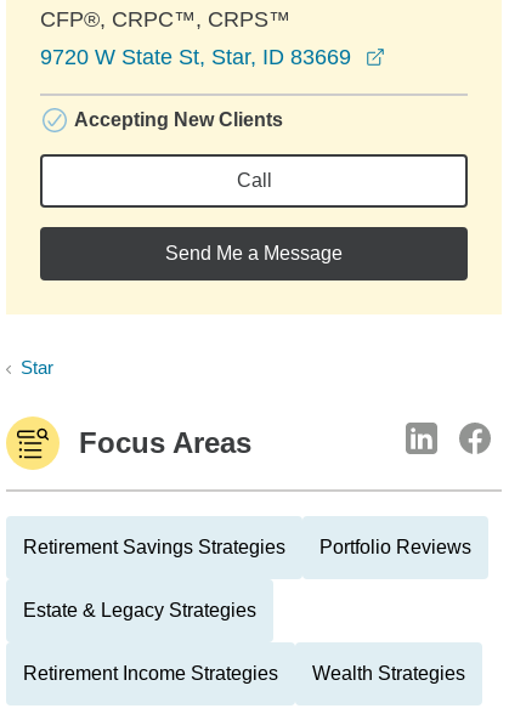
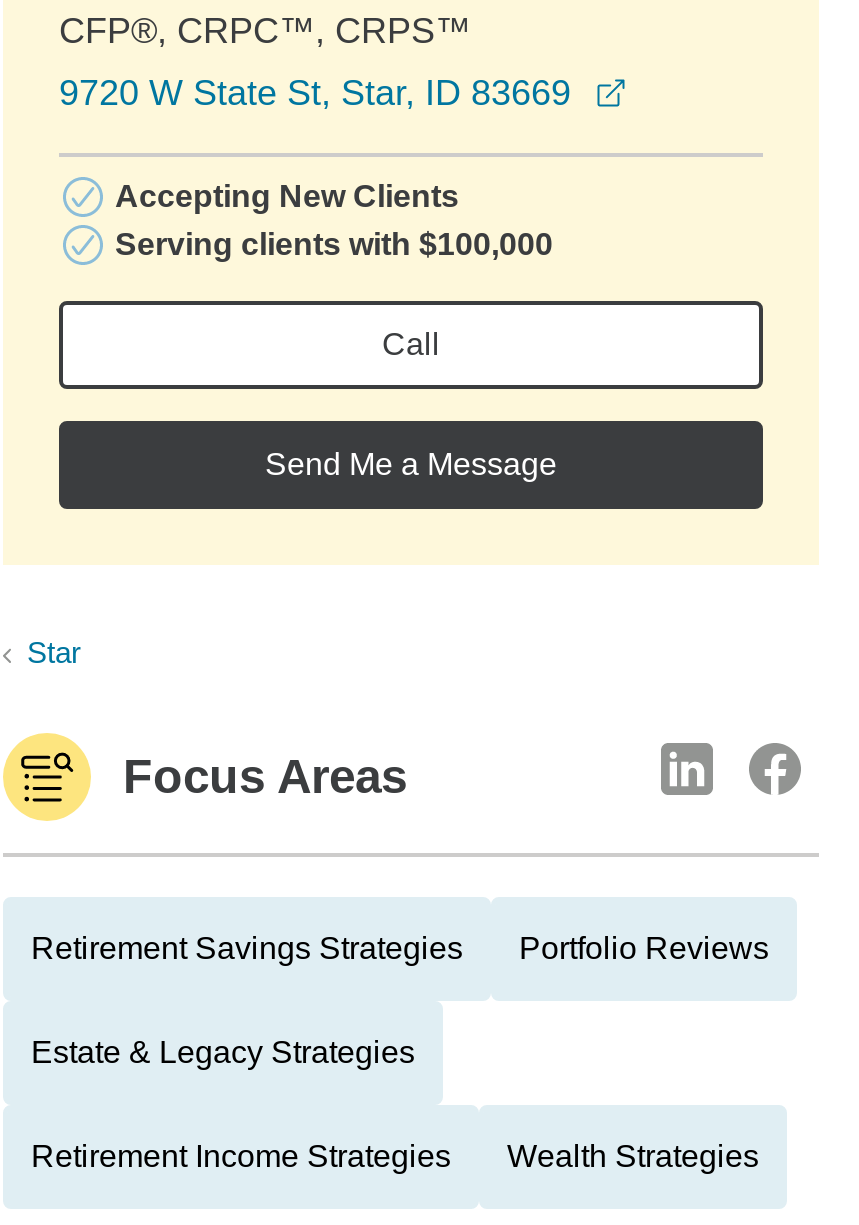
none -> [115,227,553,261] Serving clients with $100,000

